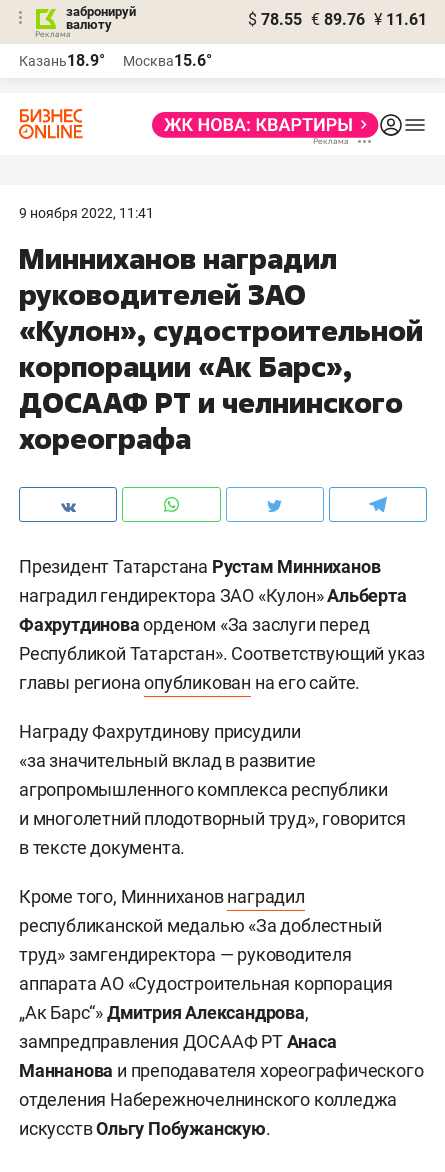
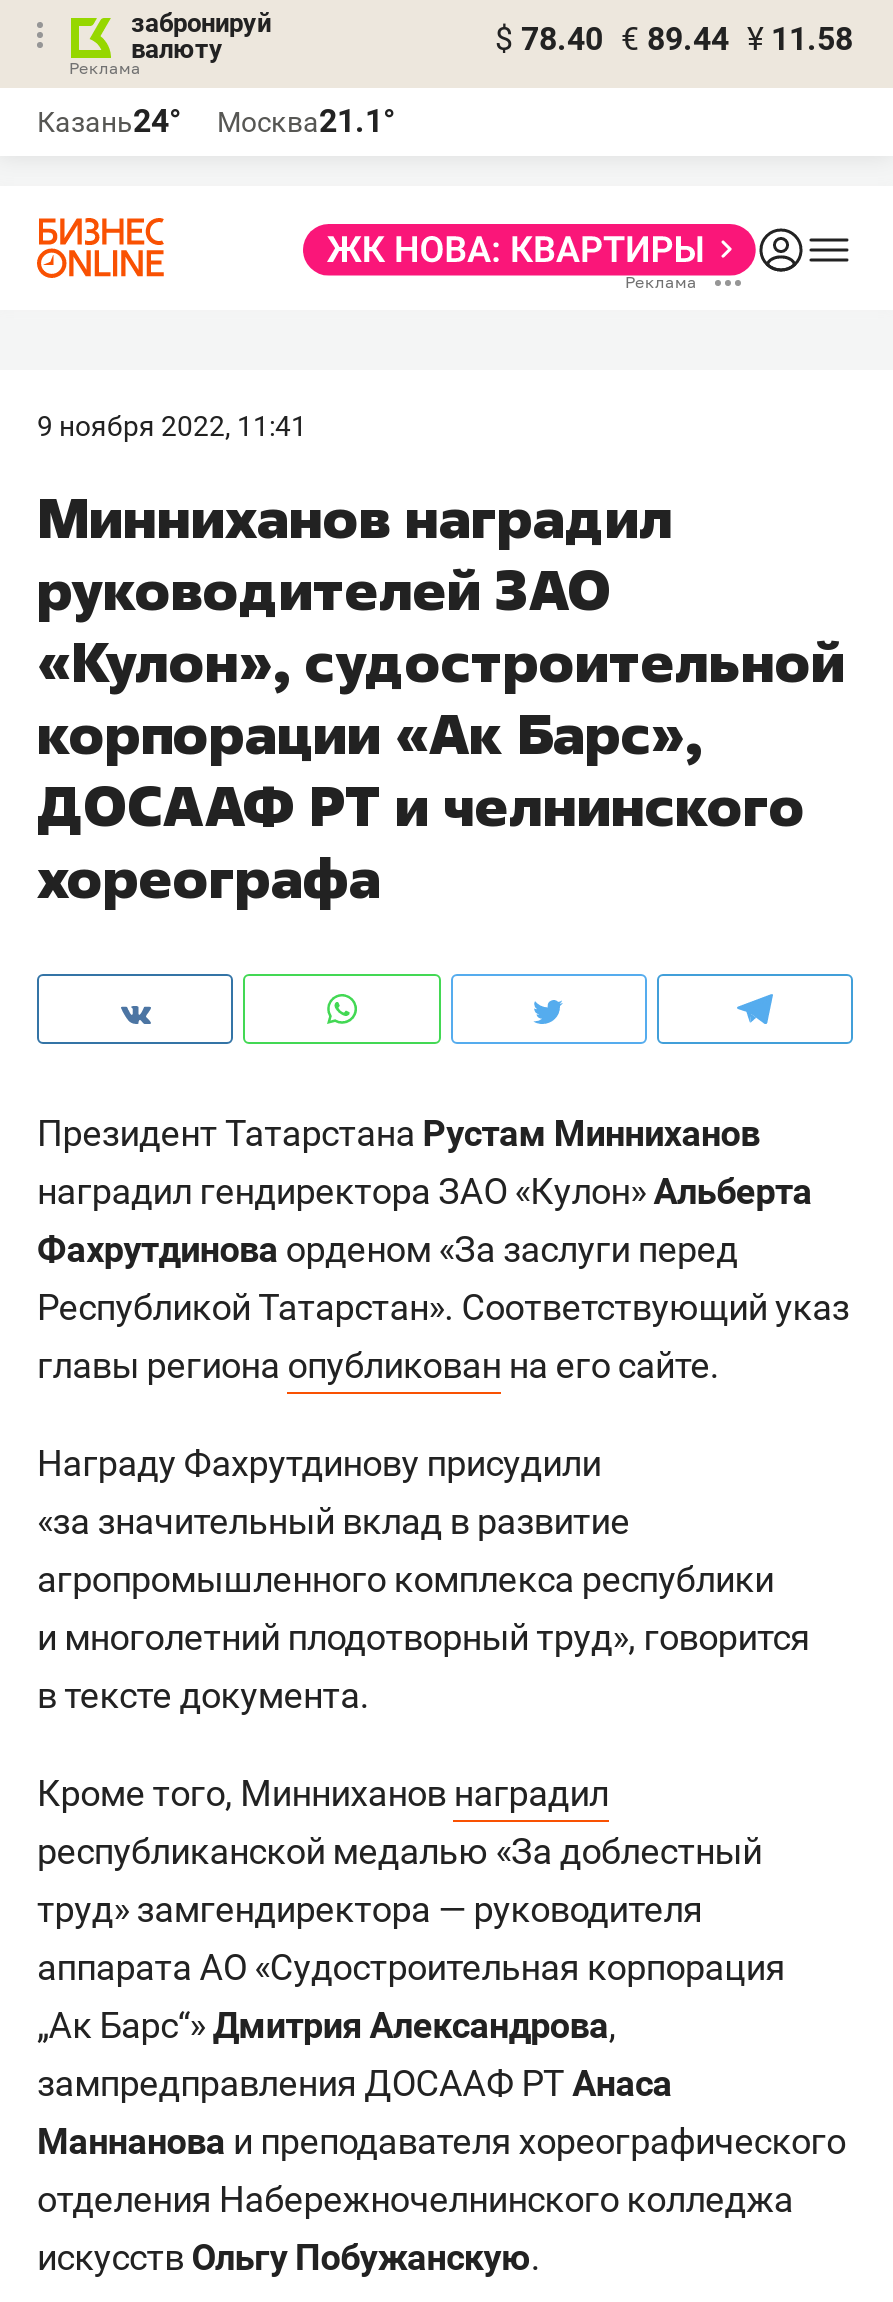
[248,10,427,29] $ 78.55 € 89.76 ¥ 11.61 -> [495,20,853,58] $ 78.40 € 89.44 ¥ 11.58
[19,51,105,70] Казань18.9° -> [37,102,181,140] Казань24°
[123,51,212,70] Москва15.6° -> [217,102,395,140] Москва21.1°

